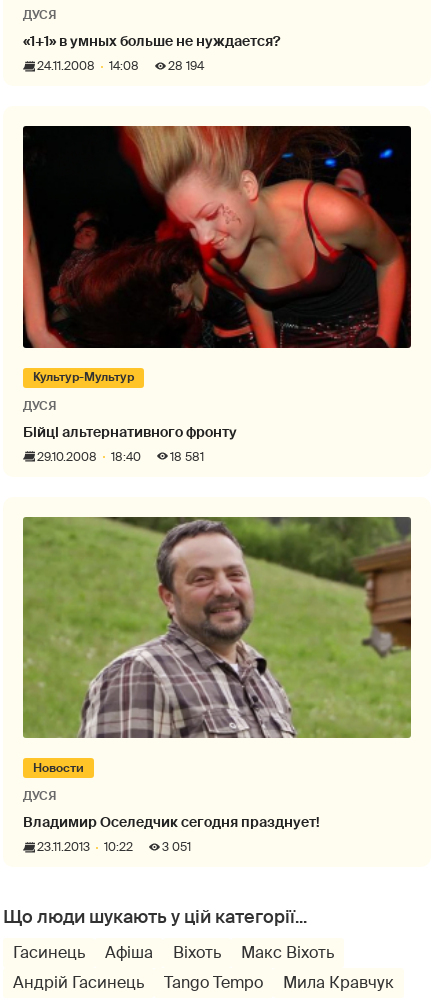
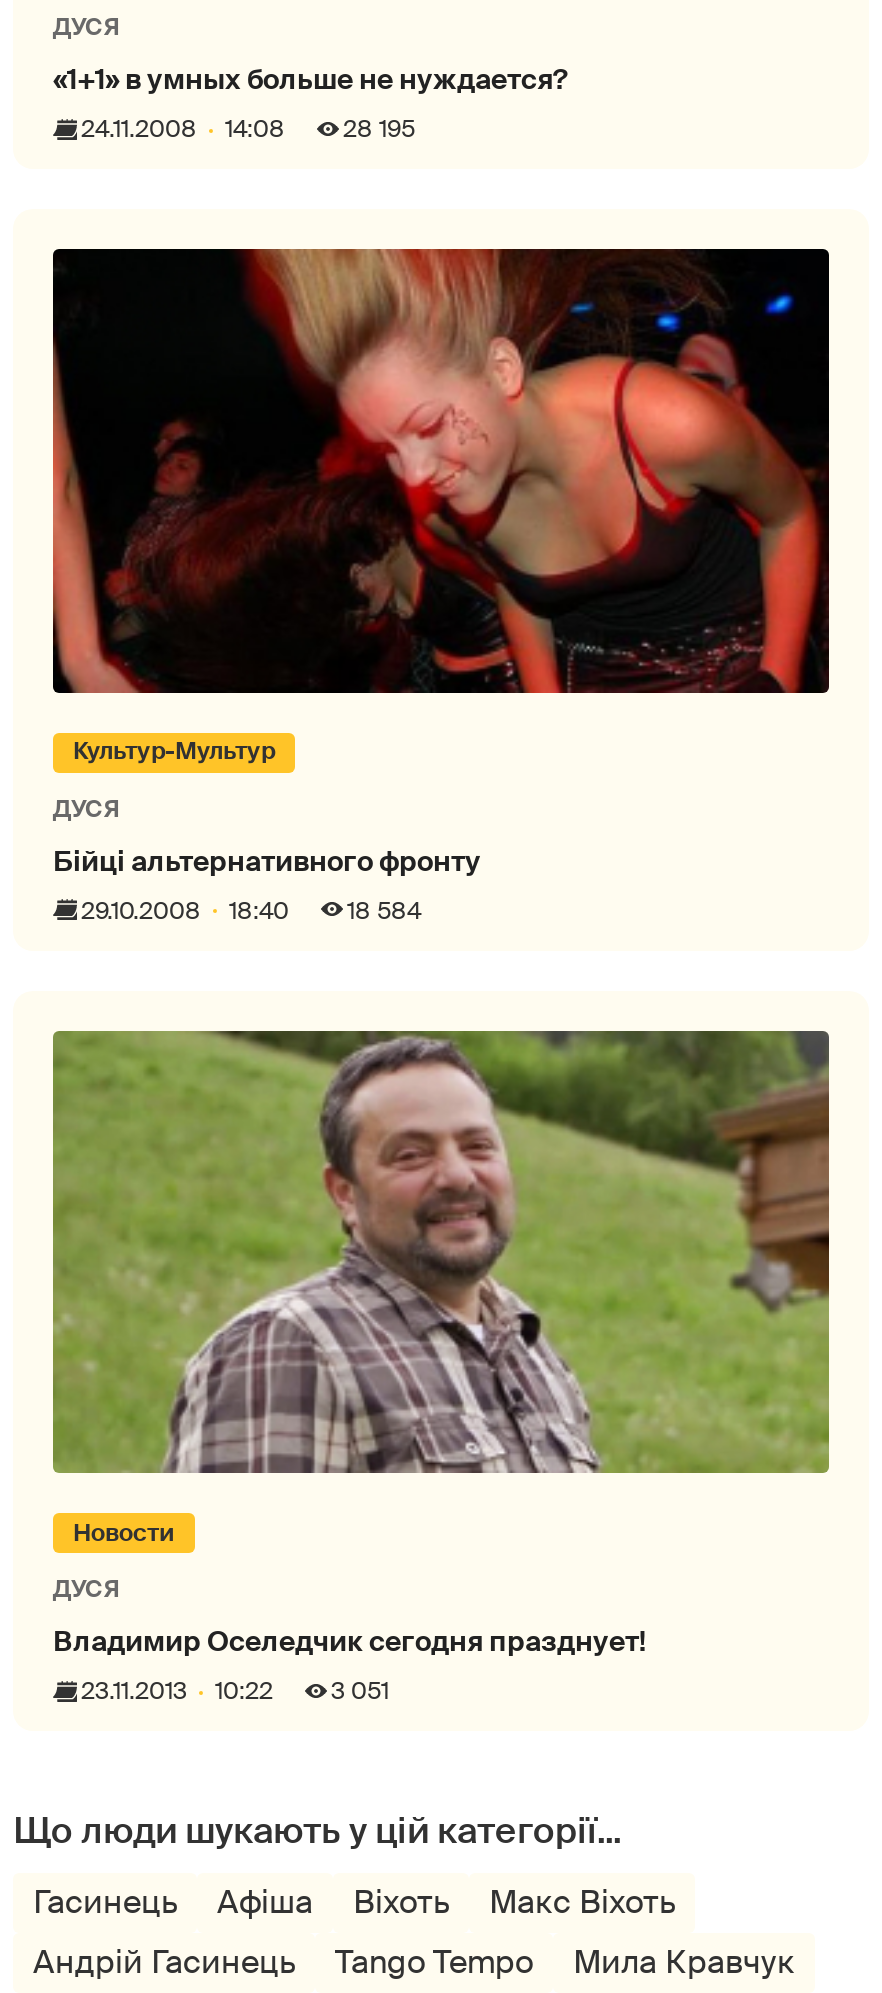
[37,58,204,74] 24.11.2008 14:08 28 194 -> [81,113,415,145] 24.11.2008 14:08 28 195
[37,449,204,465] 29.10.2008 18:40 18 581 -> [81,895,421,927] 29.10.2008 18:40 18 584

